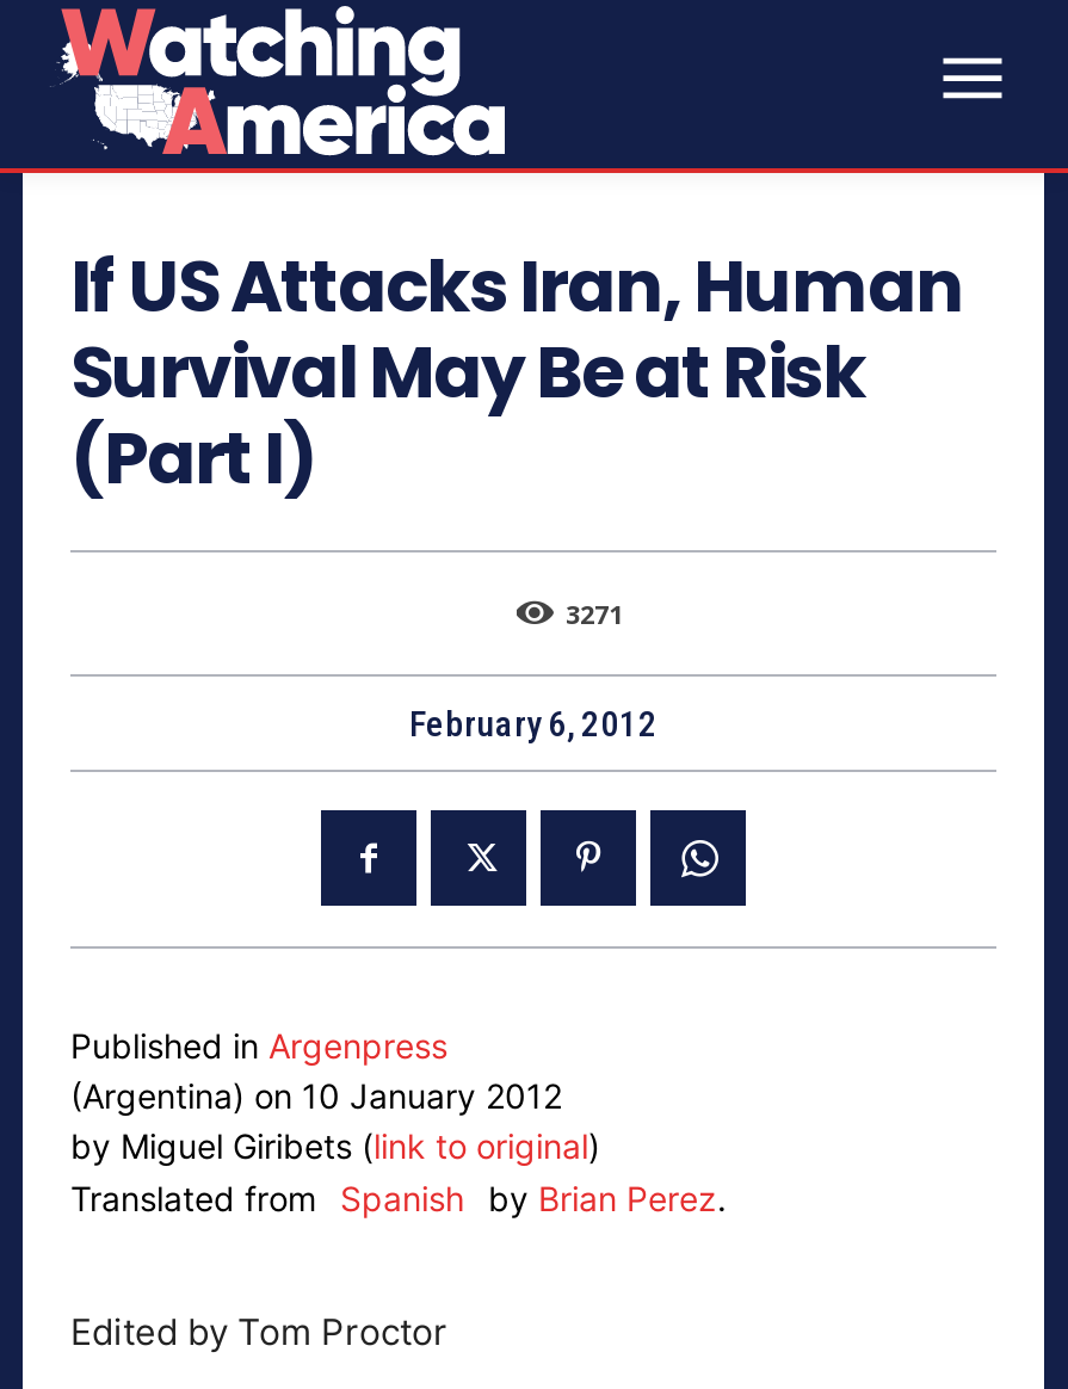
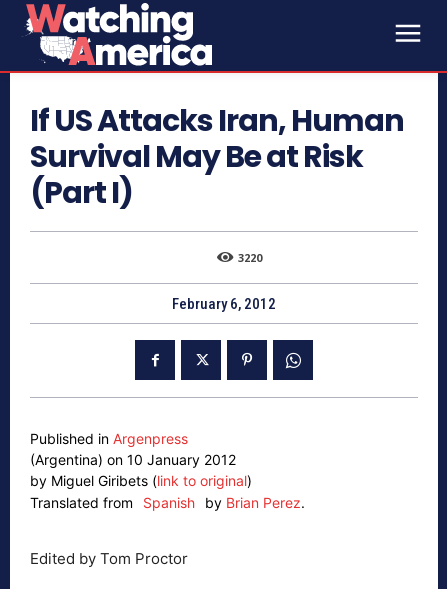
[566,595,623,631] 3271 -> [237,250,261,265] 3220

